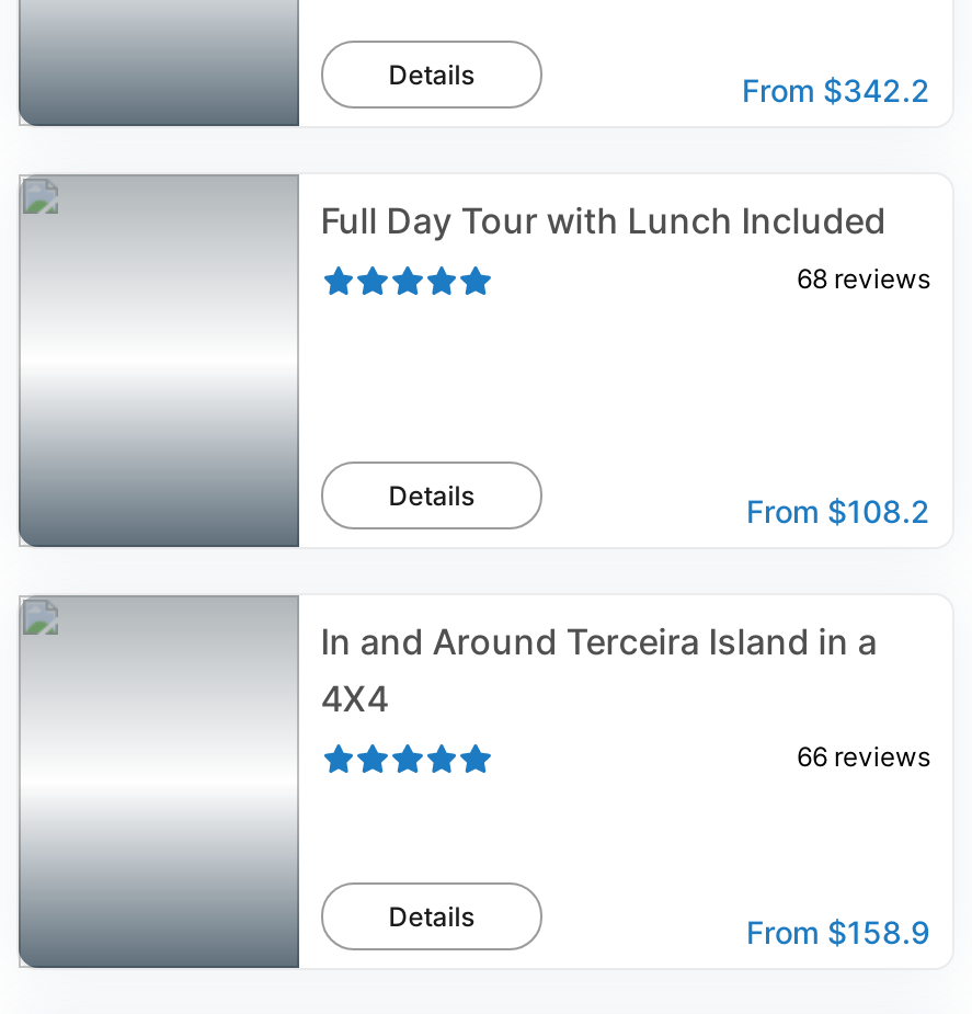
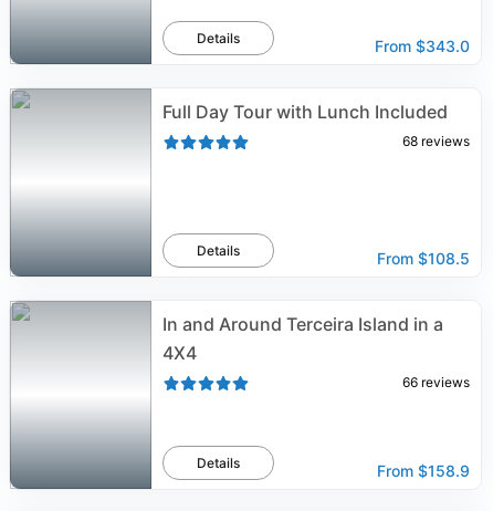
[742,71,930,109] From $342.2 -> [375,36,470,55] From $343.0
[746,492,930,529] From $108.2 -> [377,249,470,268] From $108.5

